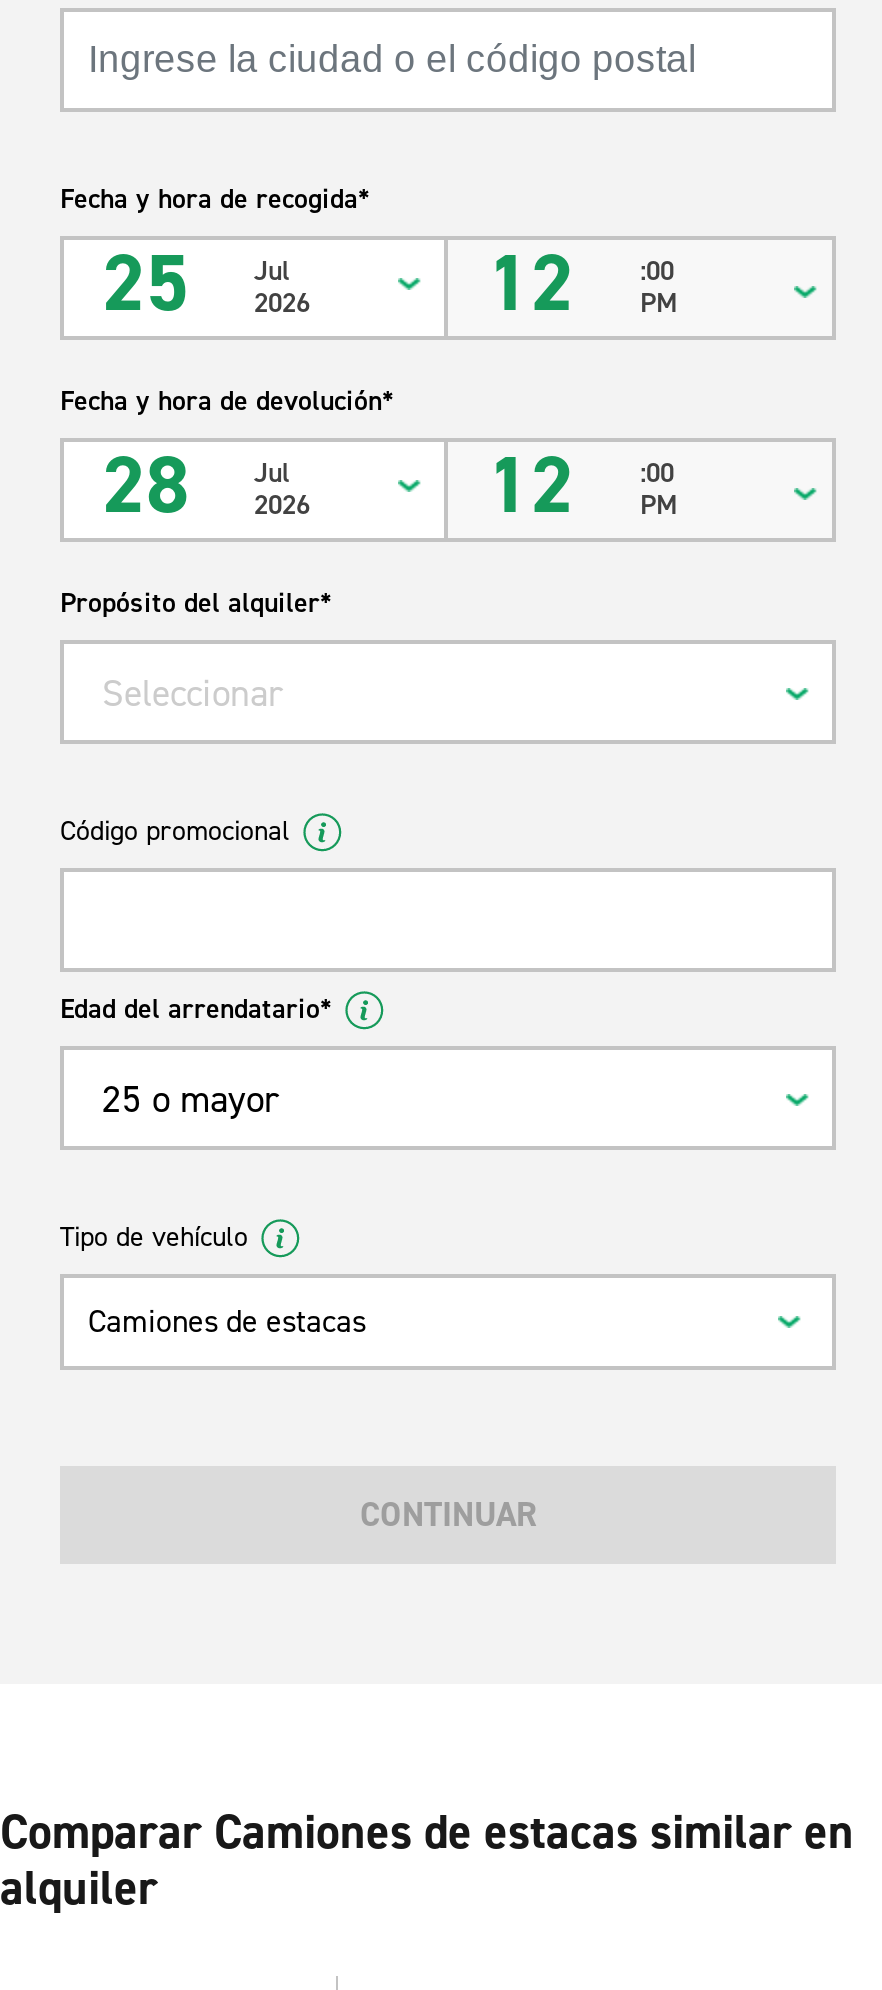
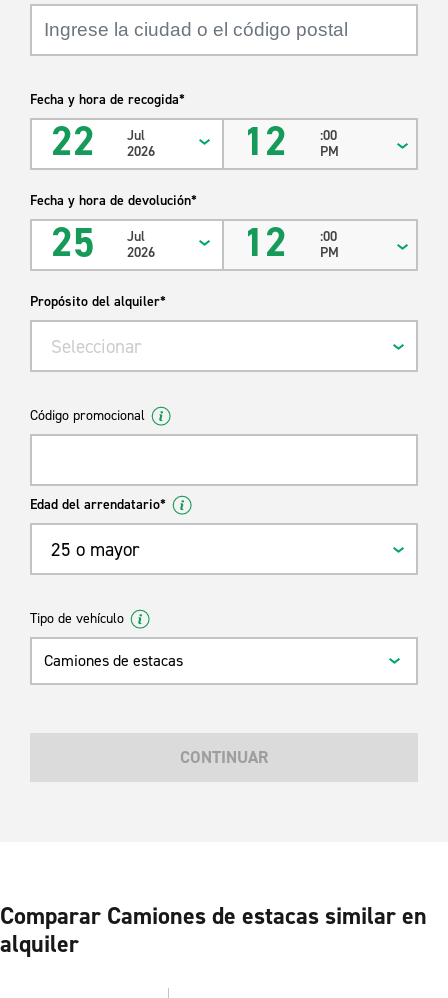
[102,231,310,337] 25 Jul 2026 -> [51,115,155,168] 22 Jul 2026
[102,433,310,539] 28 Jul 2026 -> [51,216,155,269] 25 Jul 2026

